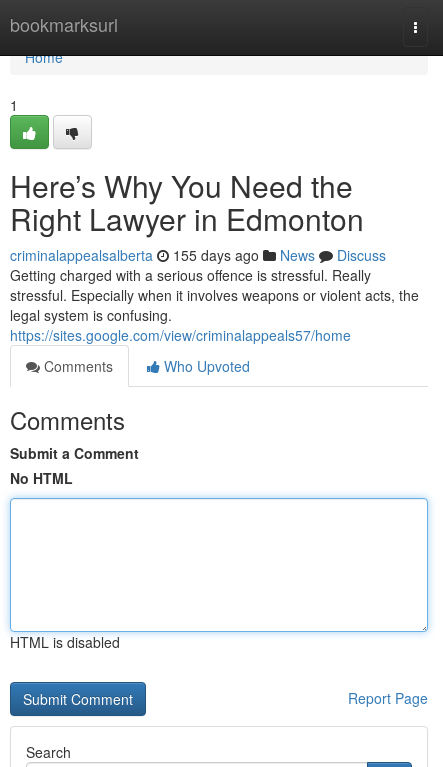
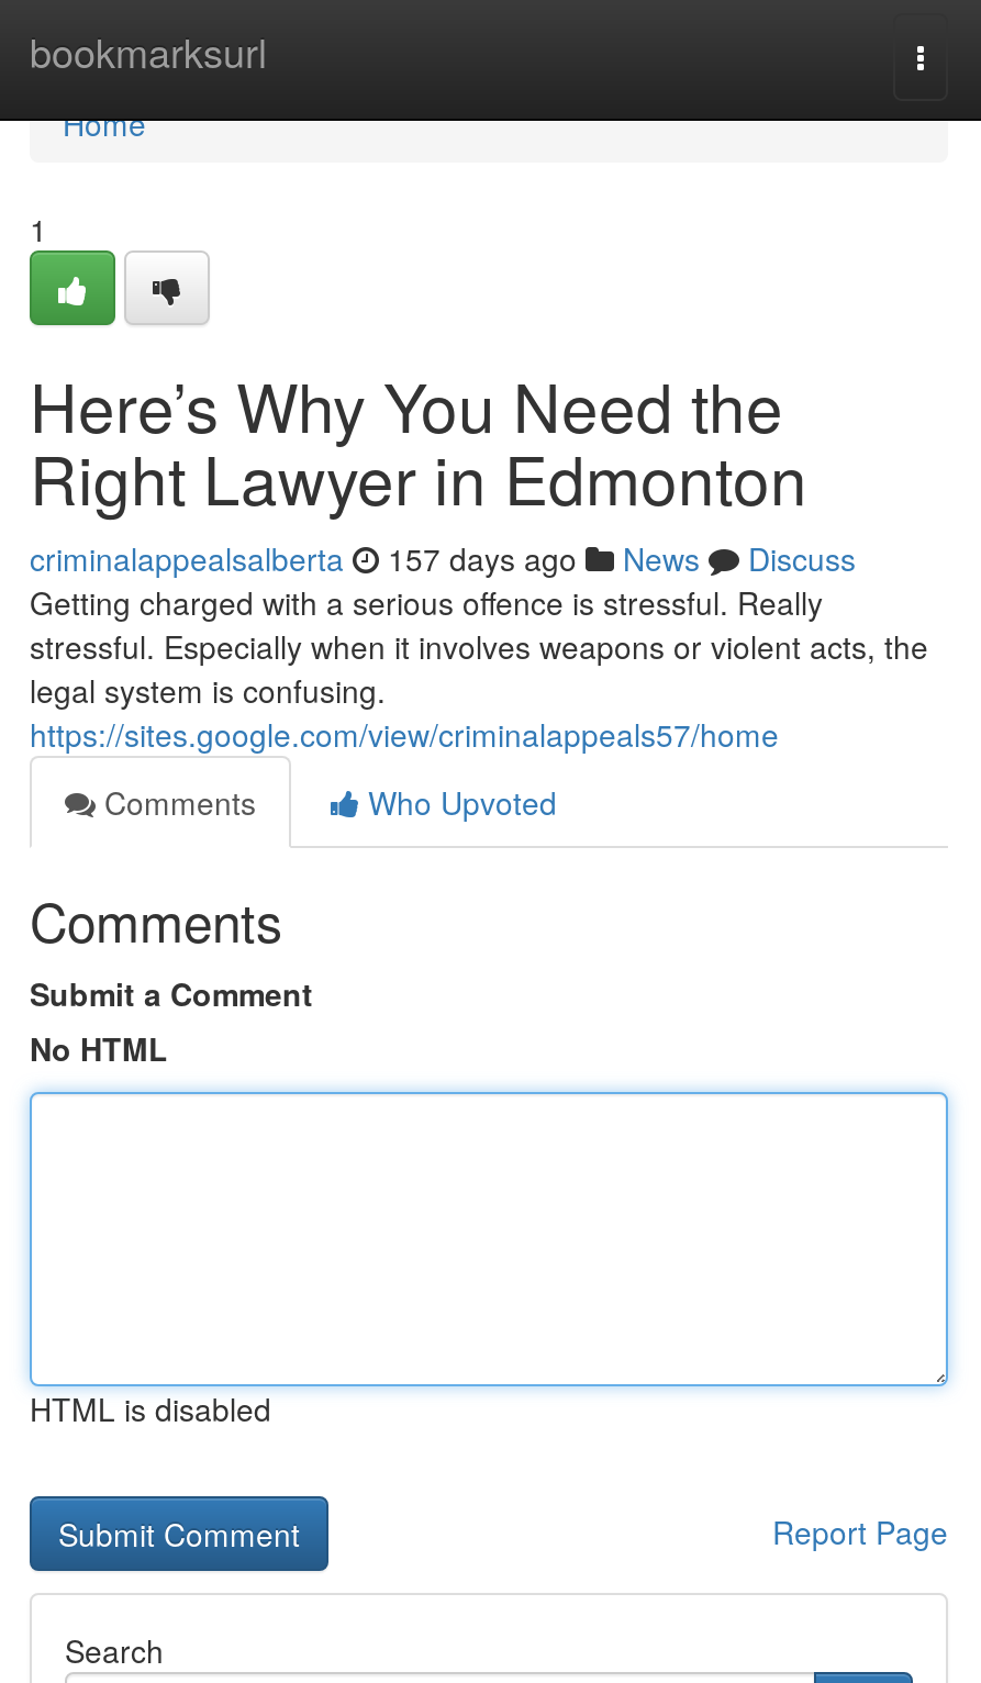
[10,245,386,265] criminalappealsalberta 155 days ago News Discuss -> [30,536,856,580] criminalappealsalberta 157 days ago News Discuss

